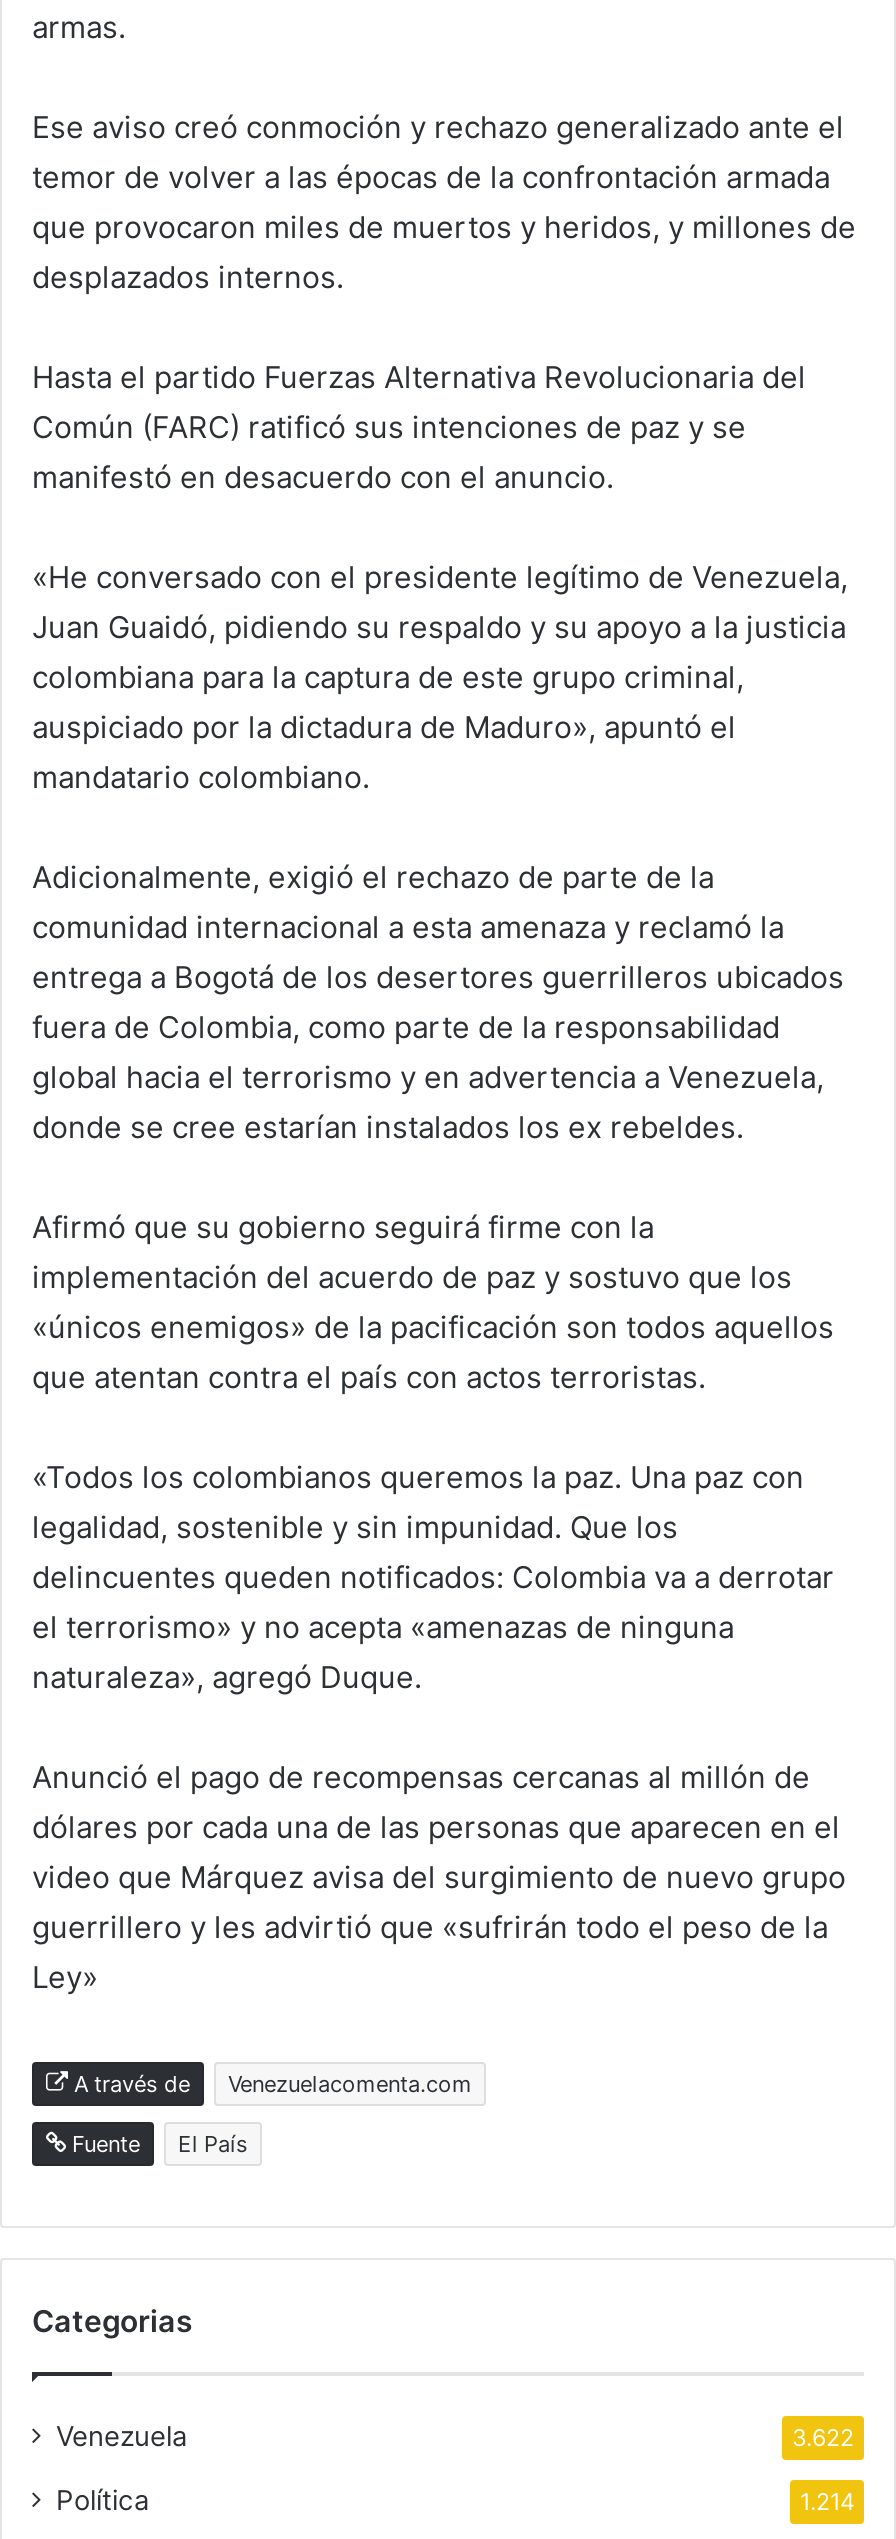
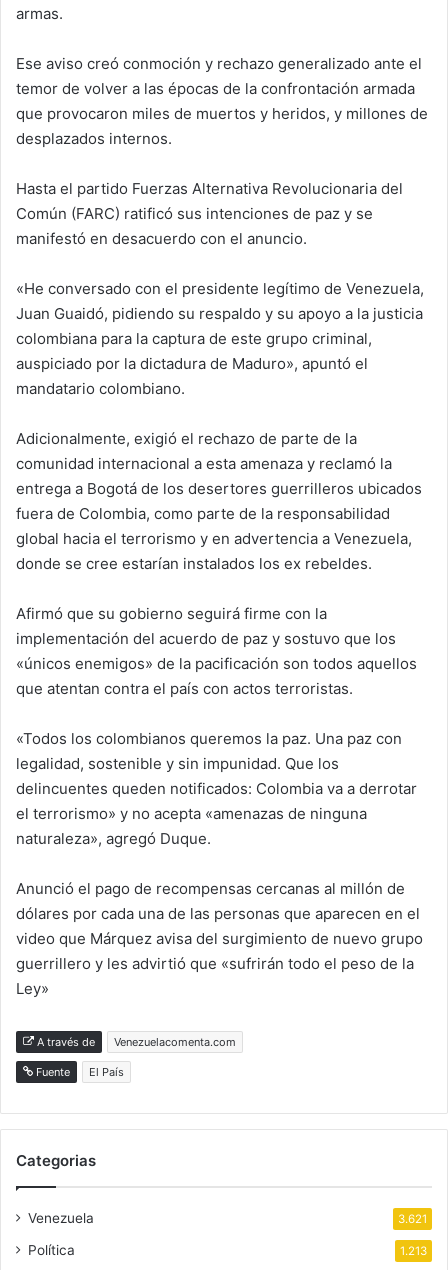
[792,2424,854,2452] 3.622 -> [398,1212,427,1226] 3.621
[800,2488,854,2516] 1.214 -> [400,1244,427,1258] 1.213

